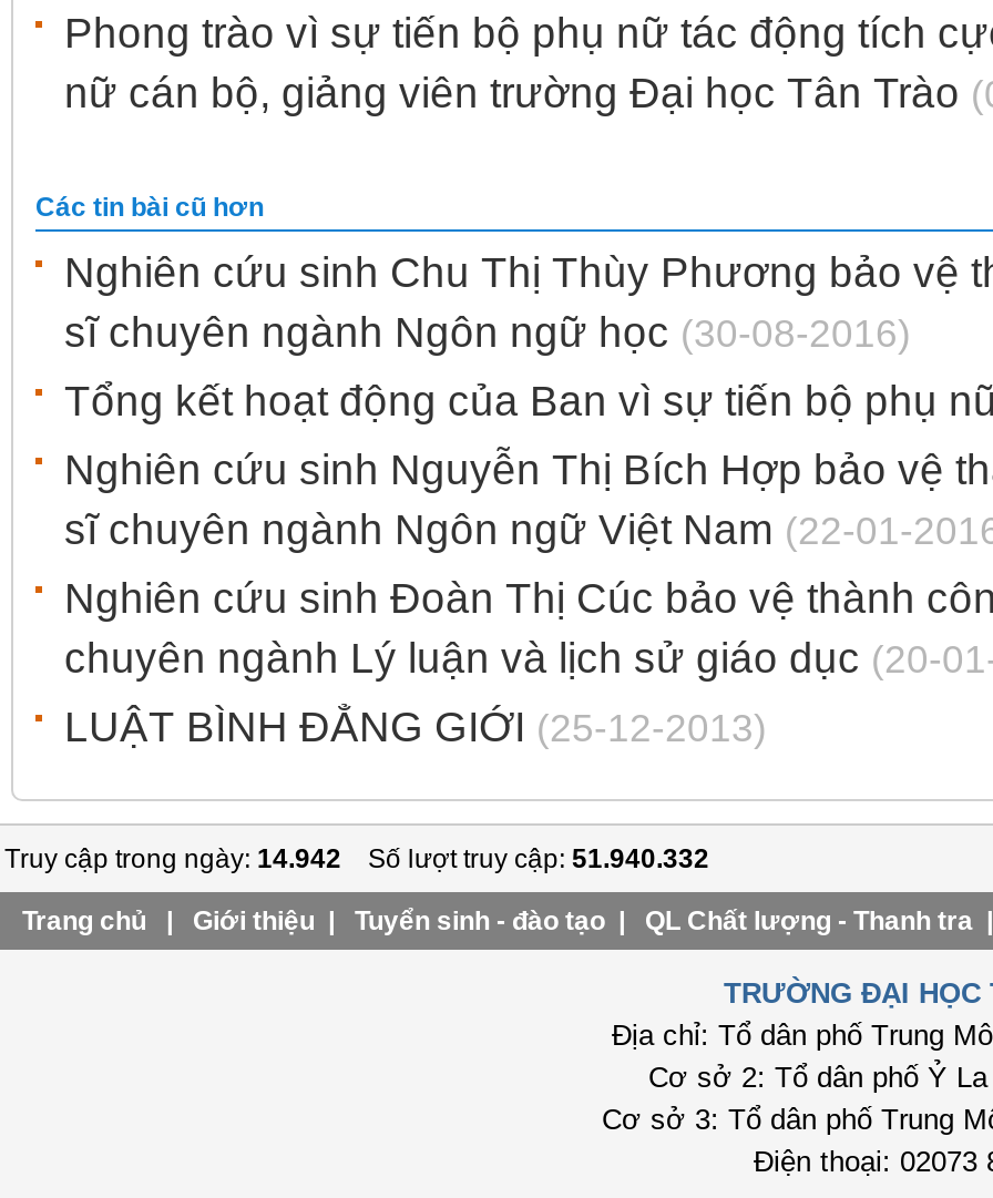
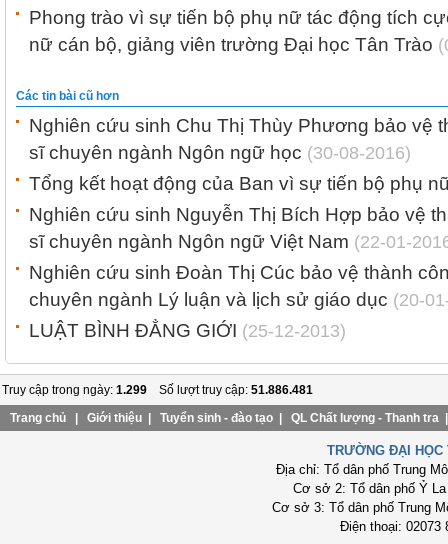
[4,843,709,874] Truy cập trong ngày: 14.942 Số lượt truy cập: 51.940.332 -> [2,383,313,397] Truy cập trong ngày: 1.299 Số lượt truy cập: 51.886.481

